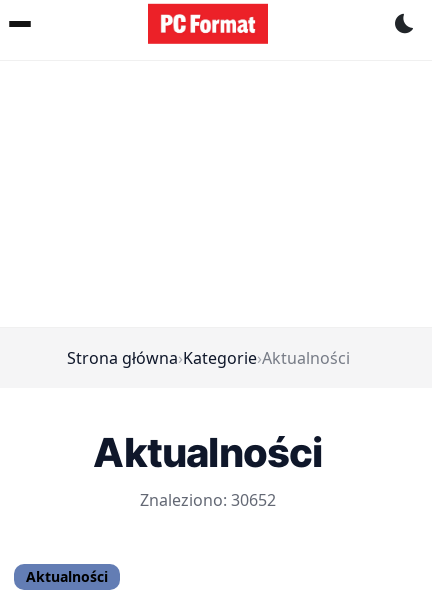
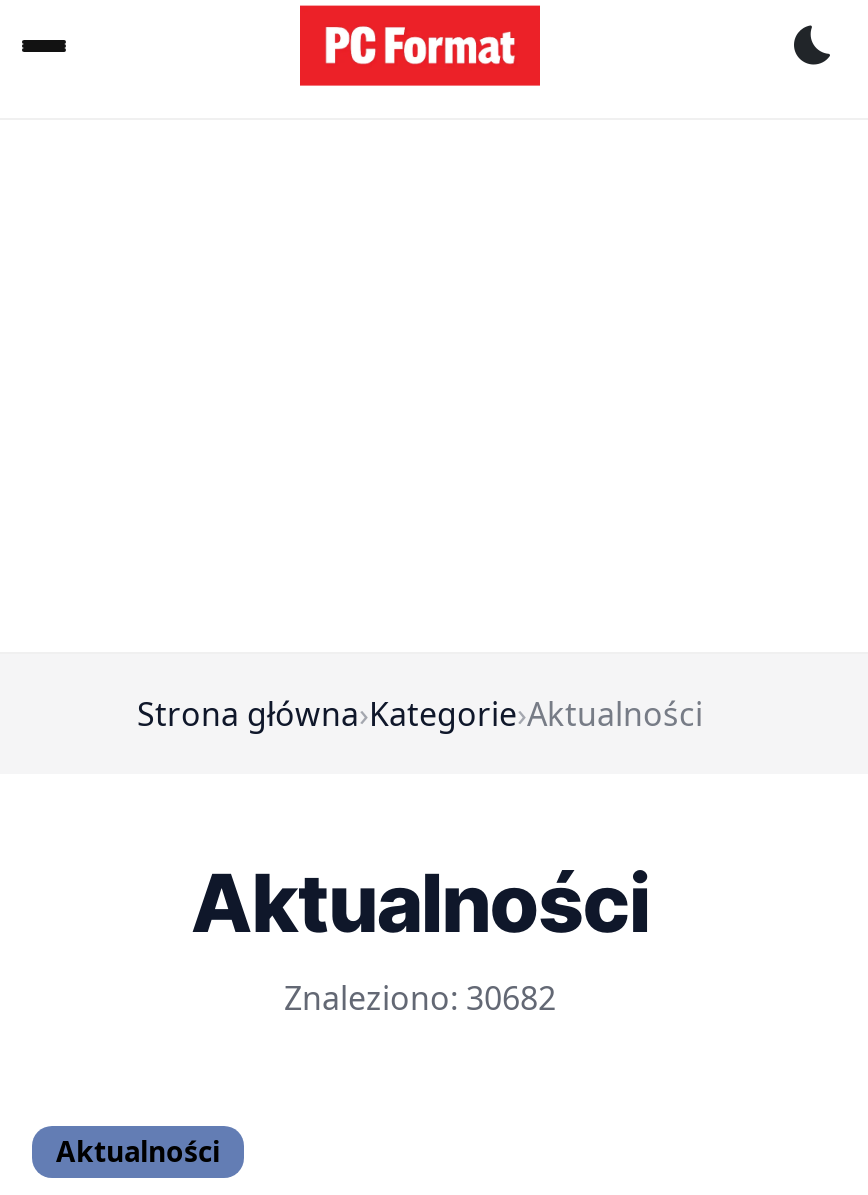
[140,489,276,511] Znaleziono: 30652 -> [284,976,556,1020] Znaleziono: 30682

